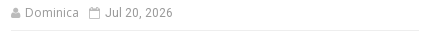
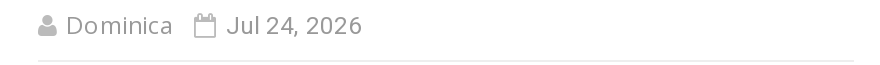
[25,4,173,21] Dominica Jul 20, 2026 -> [66,8,362,42] Dominica Jul 24, 2026

